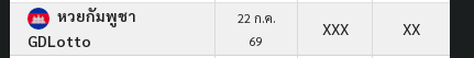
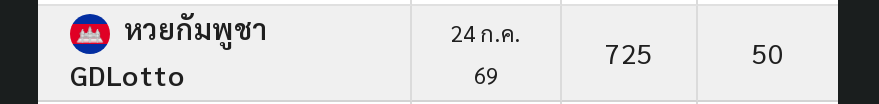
[237,10,275,26] 22 ก.ค. -> [451,18,521,48] 24 ก.ค.
[322,18,420,38] XXX | XX -> [605,34,784,70] 725 | 50

